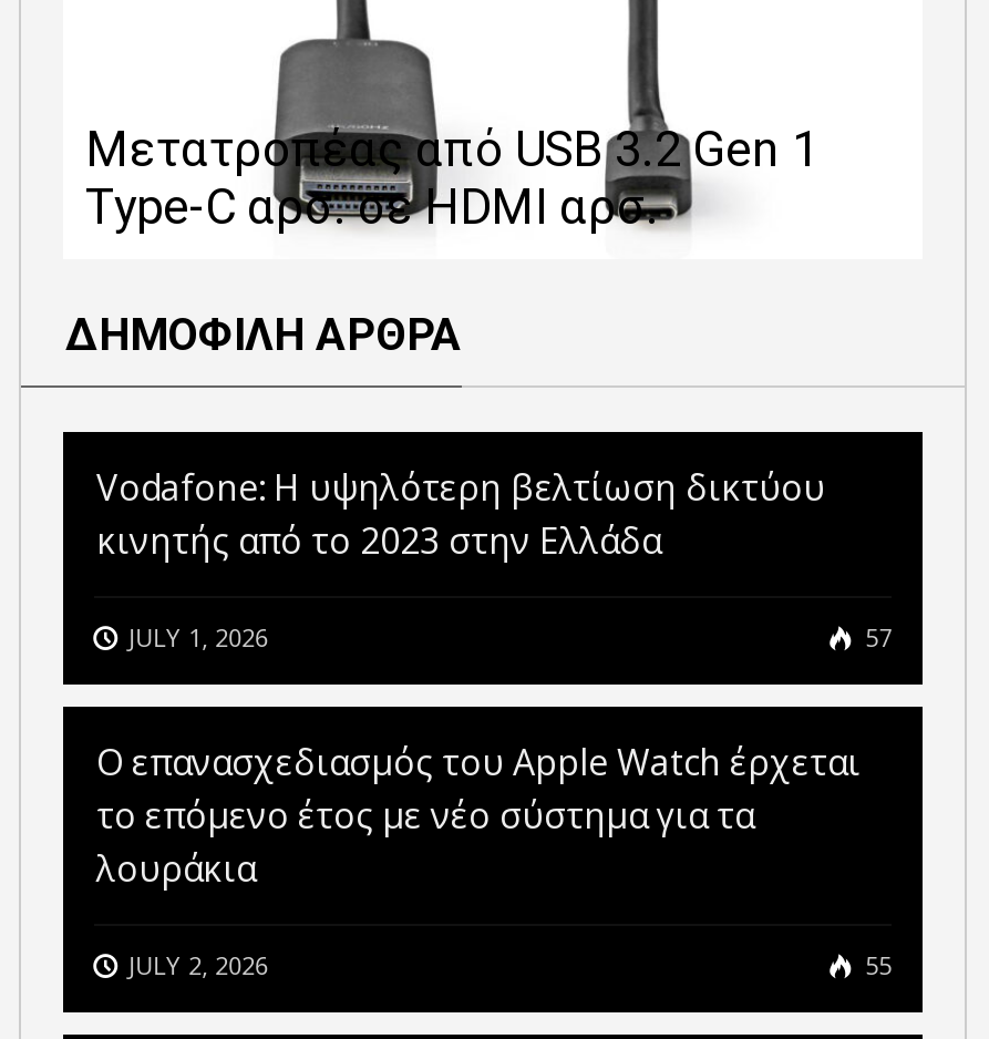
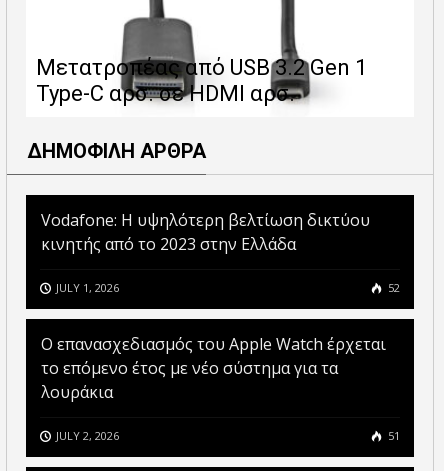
[859,621,892,654] 57 -> [385,280,400,295] 52
[859,949,892,982] 55 -> [385,428,400,443] 51

